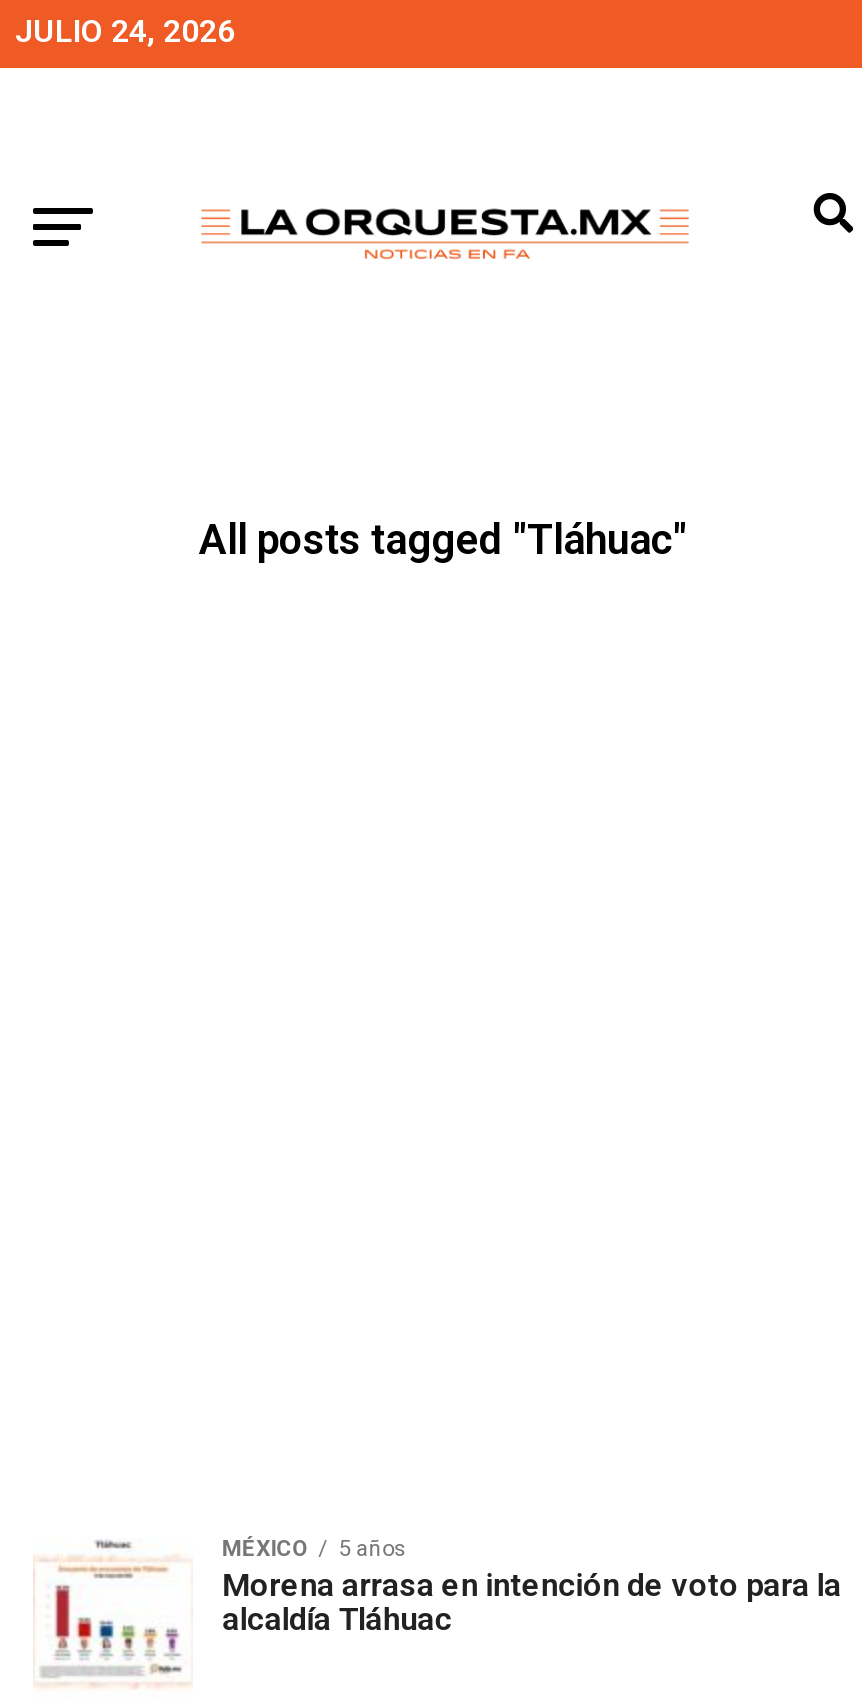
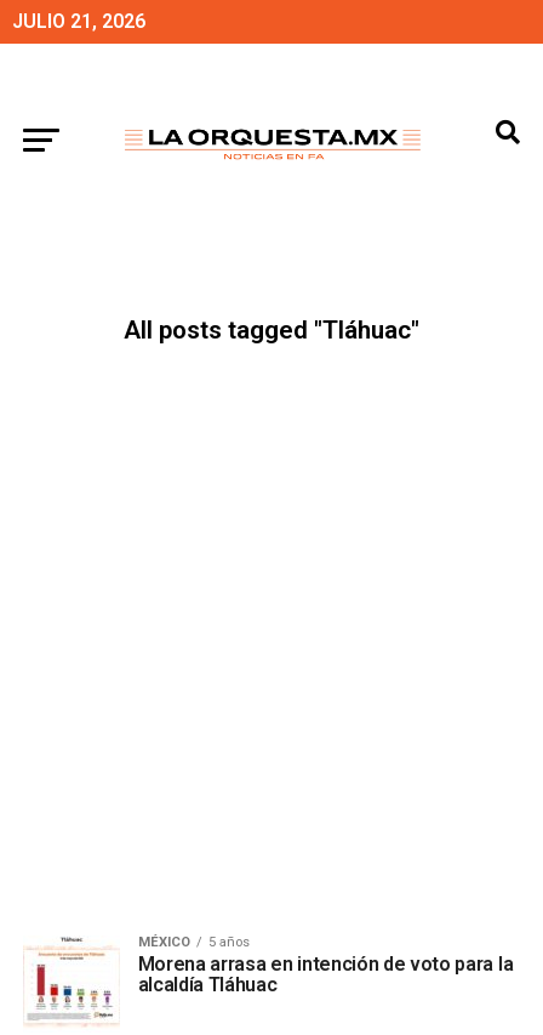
[15,12,235,50] JULIO 24, 2026 -> [12,10,145,33] JULIO 21, 2026

